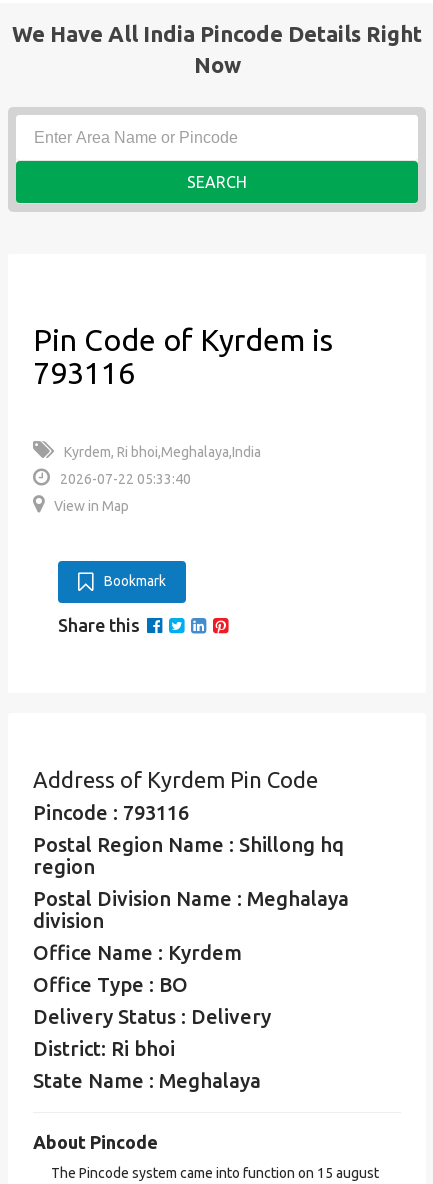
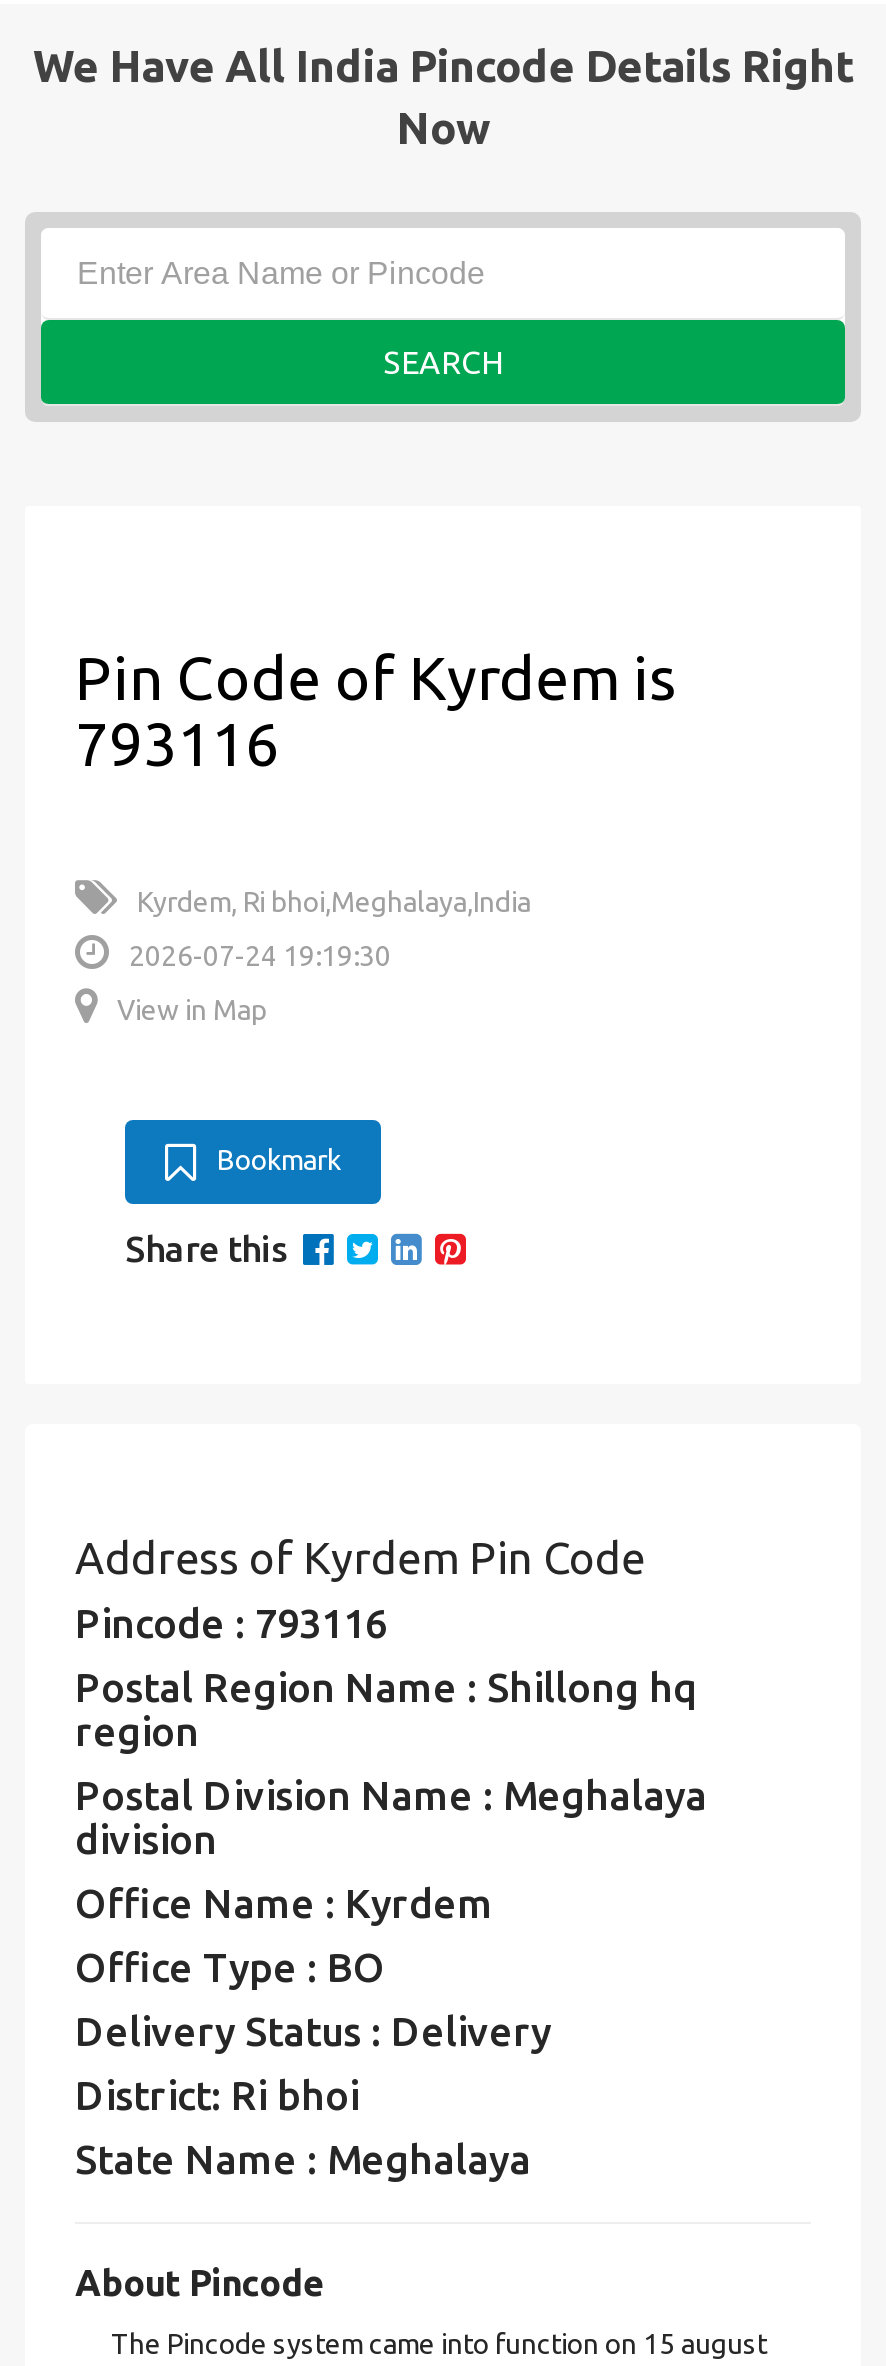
[60,471,191,487] 2026-07-22 05:33:40 -> [129,940,391,972] 2026-07-24 19:19:30

